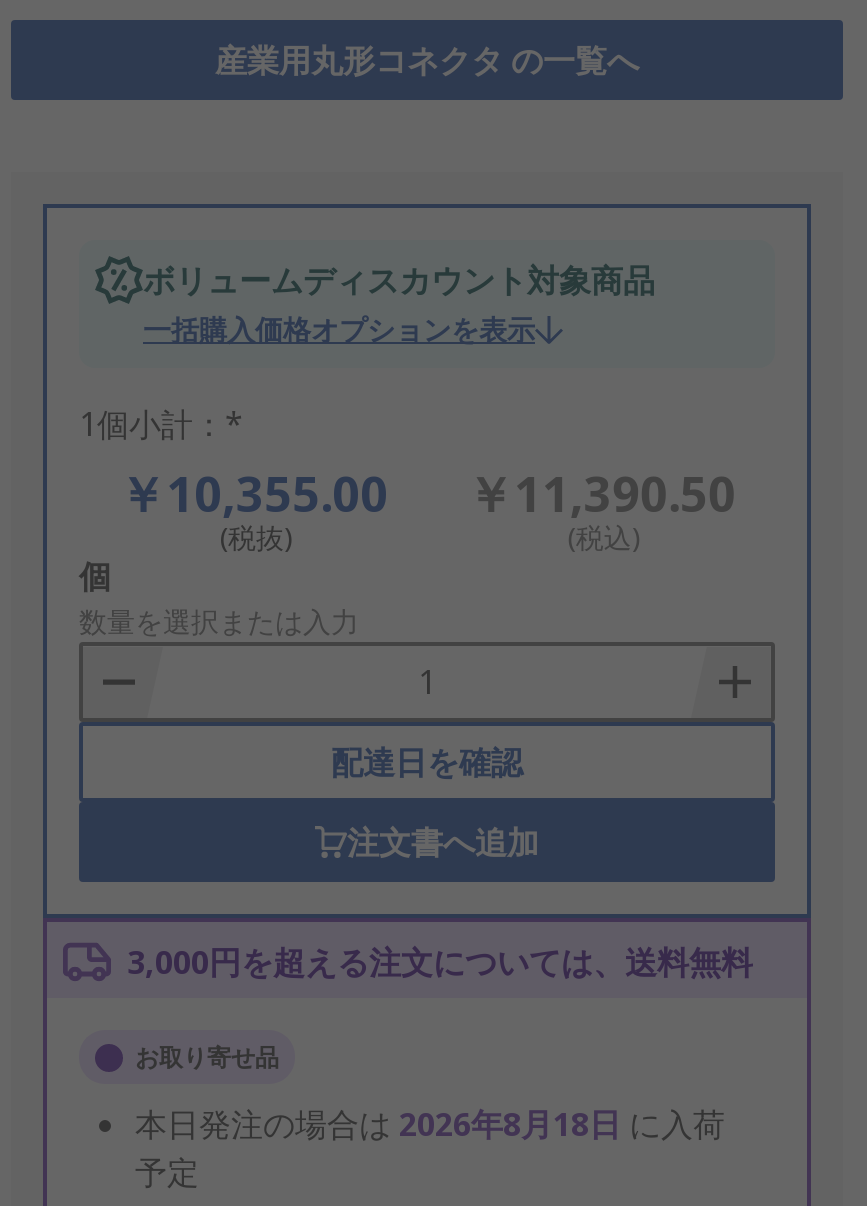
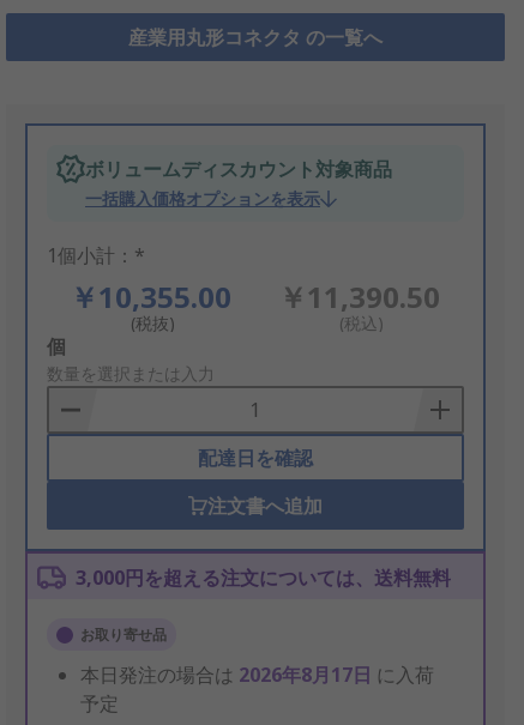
[135,1103,725,1147] 本日発注の場合は2026年8月18日に入荷 -> [80,662,434,688] 本日発注の場合は2026年8月17日に入荷

